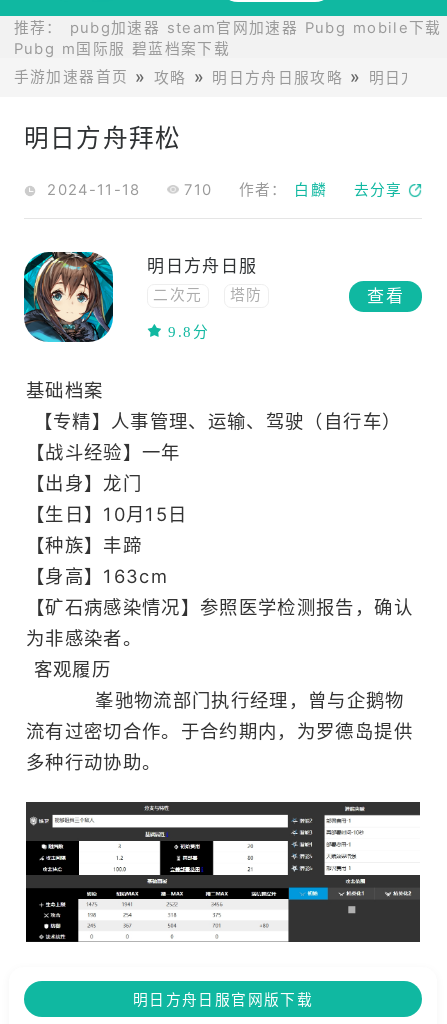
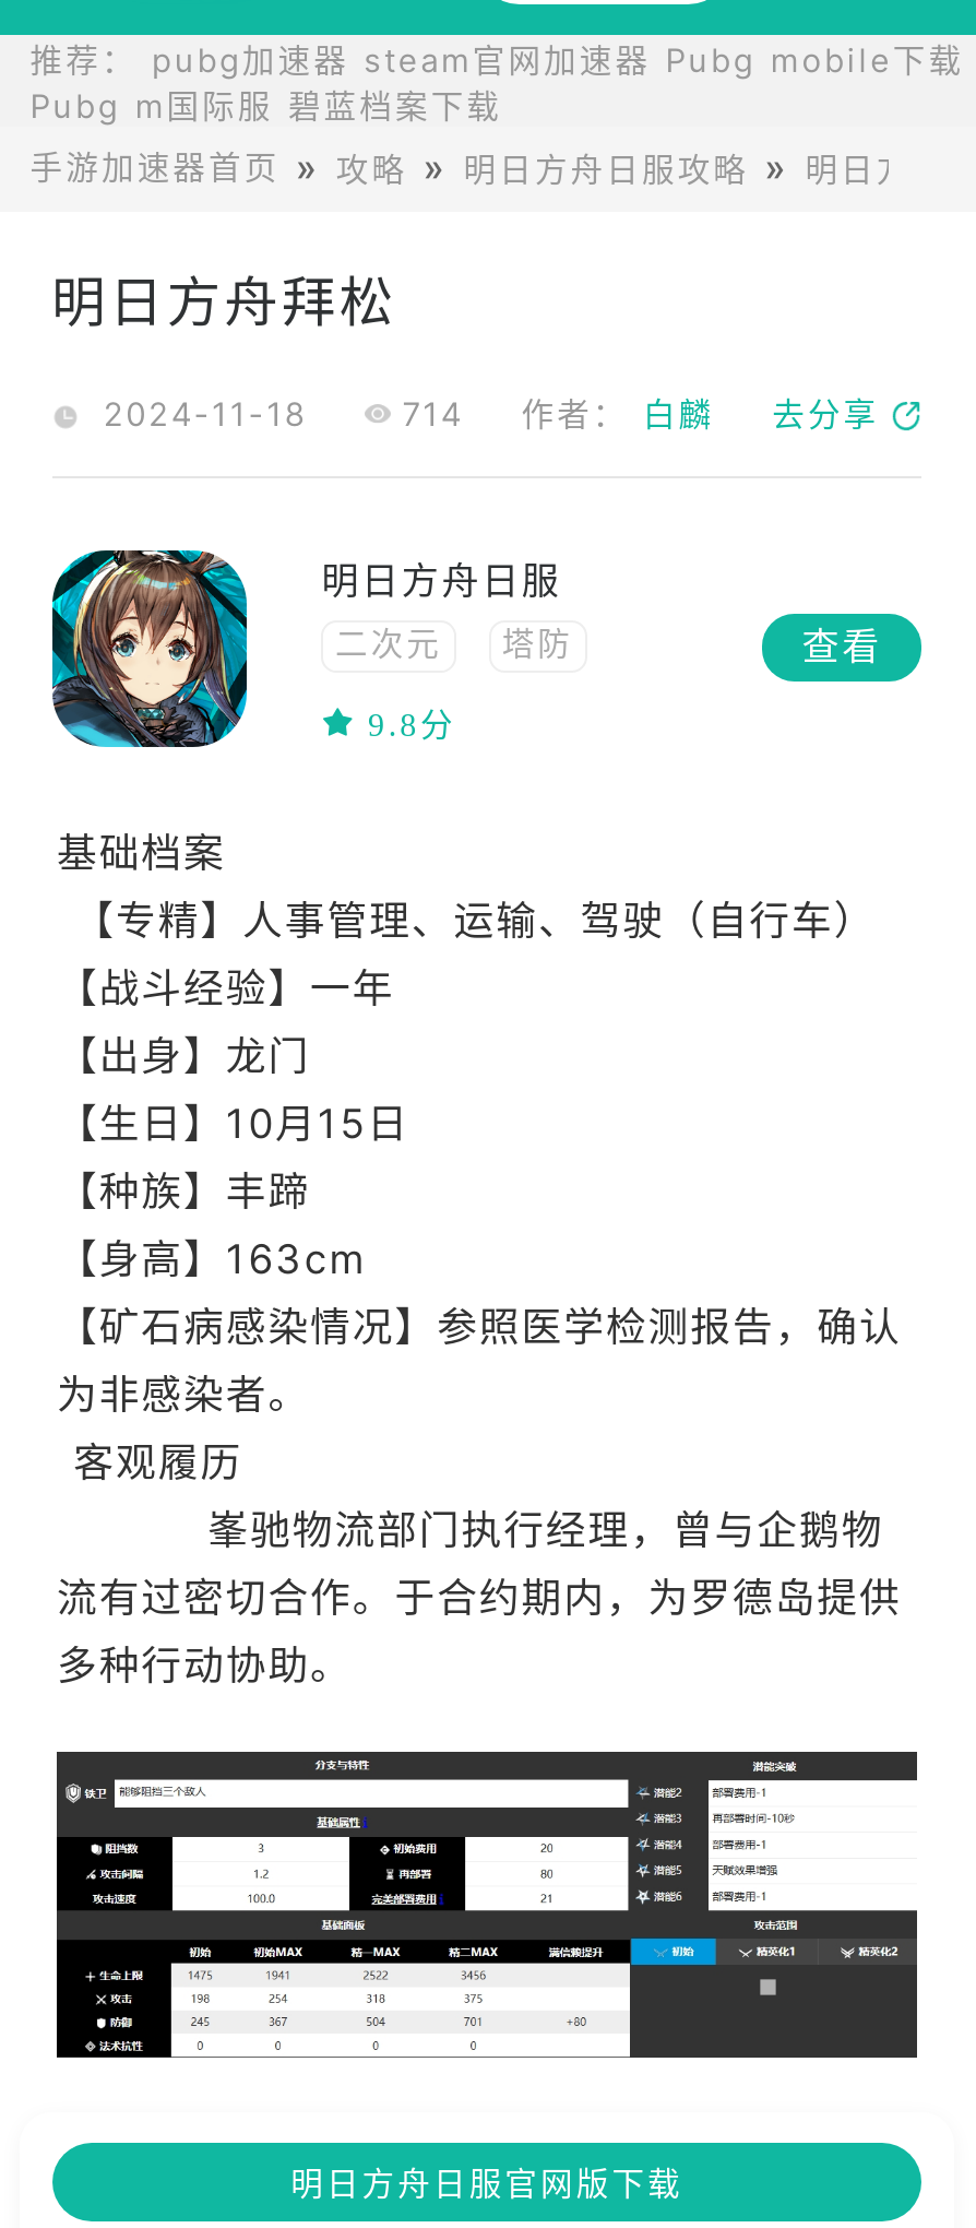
[184,181,403,199] 710 作者：白麟 去分享 -> [402,395,879,434] 714 作者：白麟 去分享

